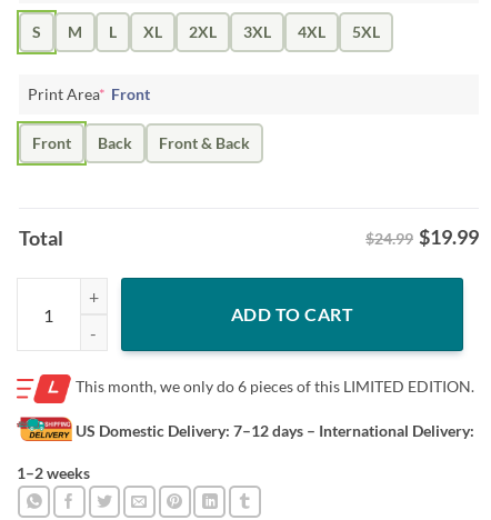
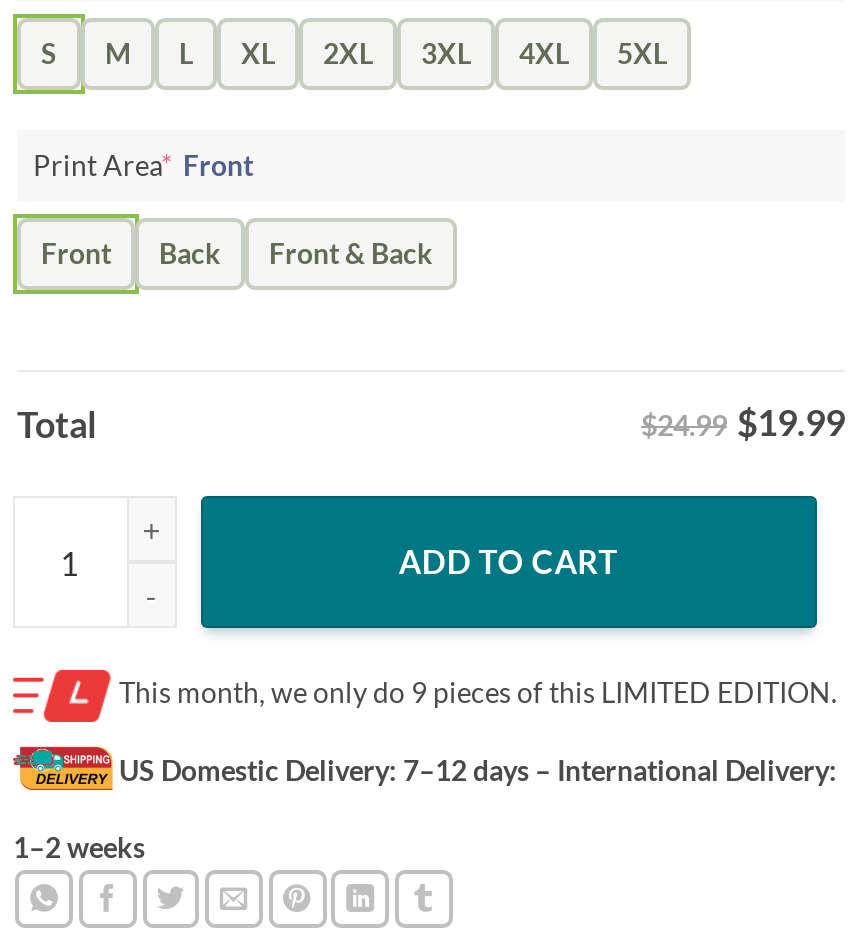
[76,377,474,396] This month, we only do 6 pieces of this LIMITED EDITION. -> [119,675,837,709] This month, we only do 9 pieces of this LIMITED EDITION.

